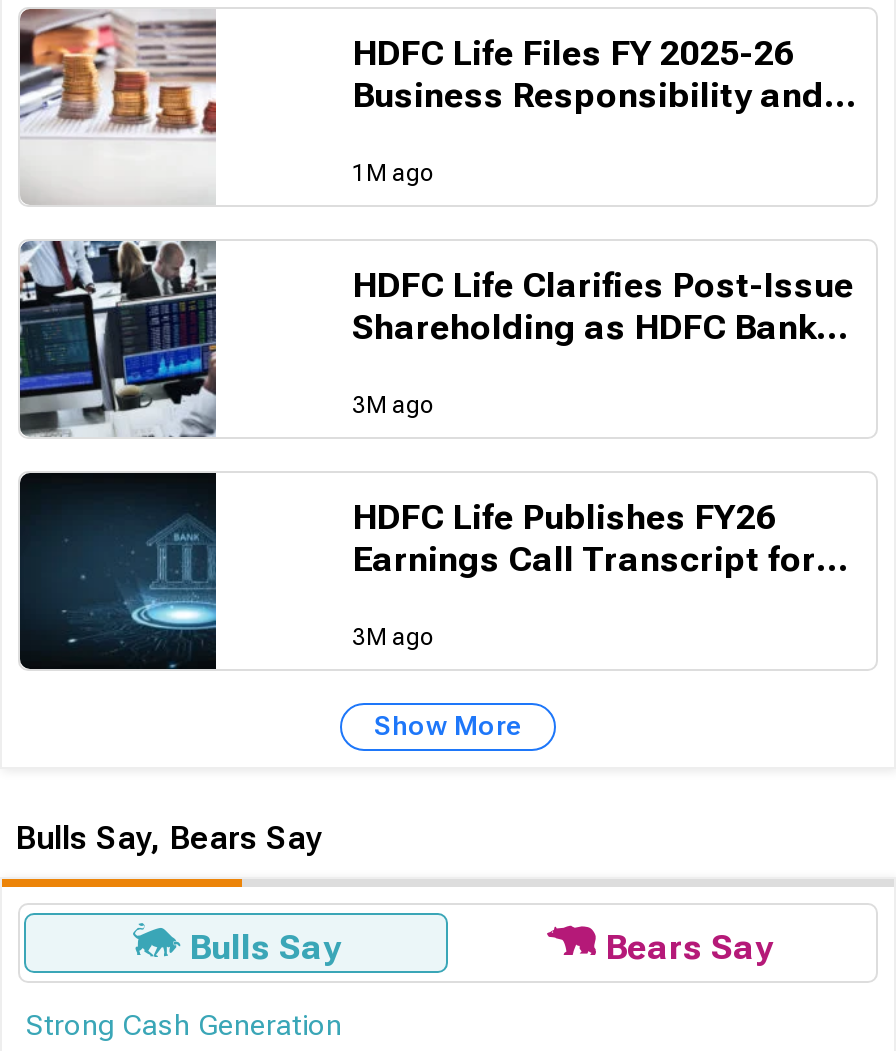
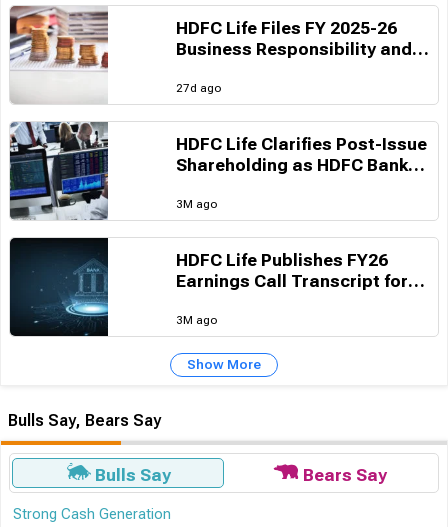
[352,159,434,187] 1M ago -> [176,81,221,95] 27d ago

